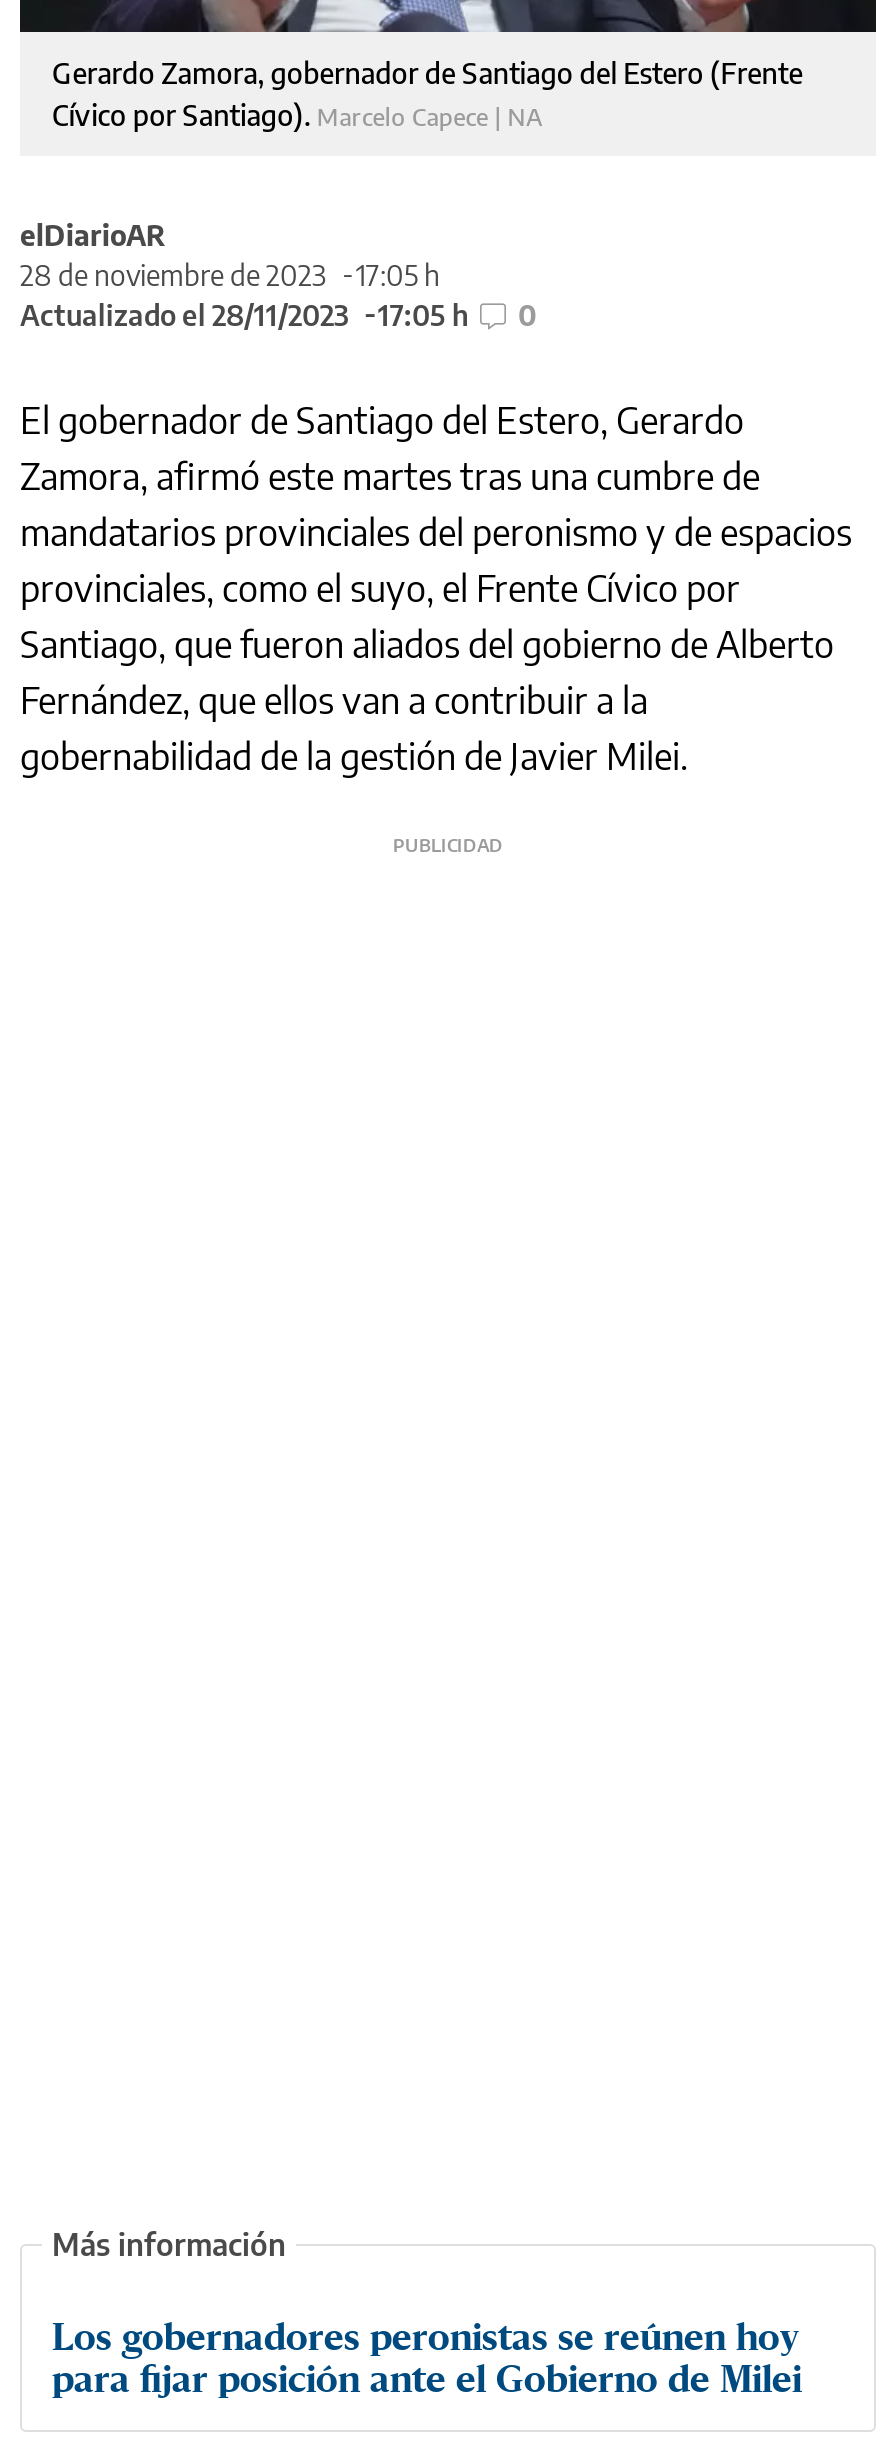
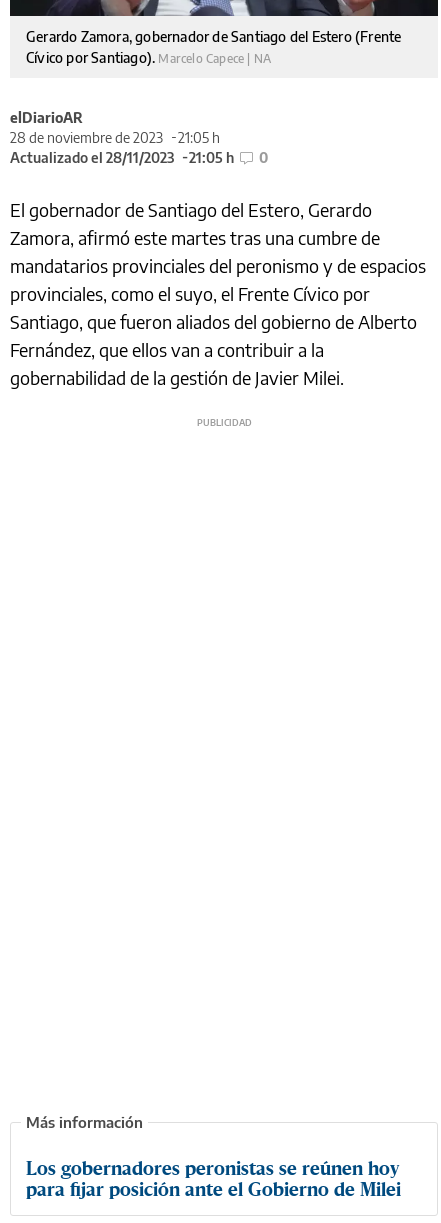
[20,258,440,292] 28 de noviembre de 2023 17:05 h -> [10,129,220,146] 28 de noviembre de 2023 21:05 h
[20,298,536,332] Actualizado el 28/11/2023 17:05 h 0 -> [10,149,268,166] Actualizado el 28/11/2023 21:05 h 0

